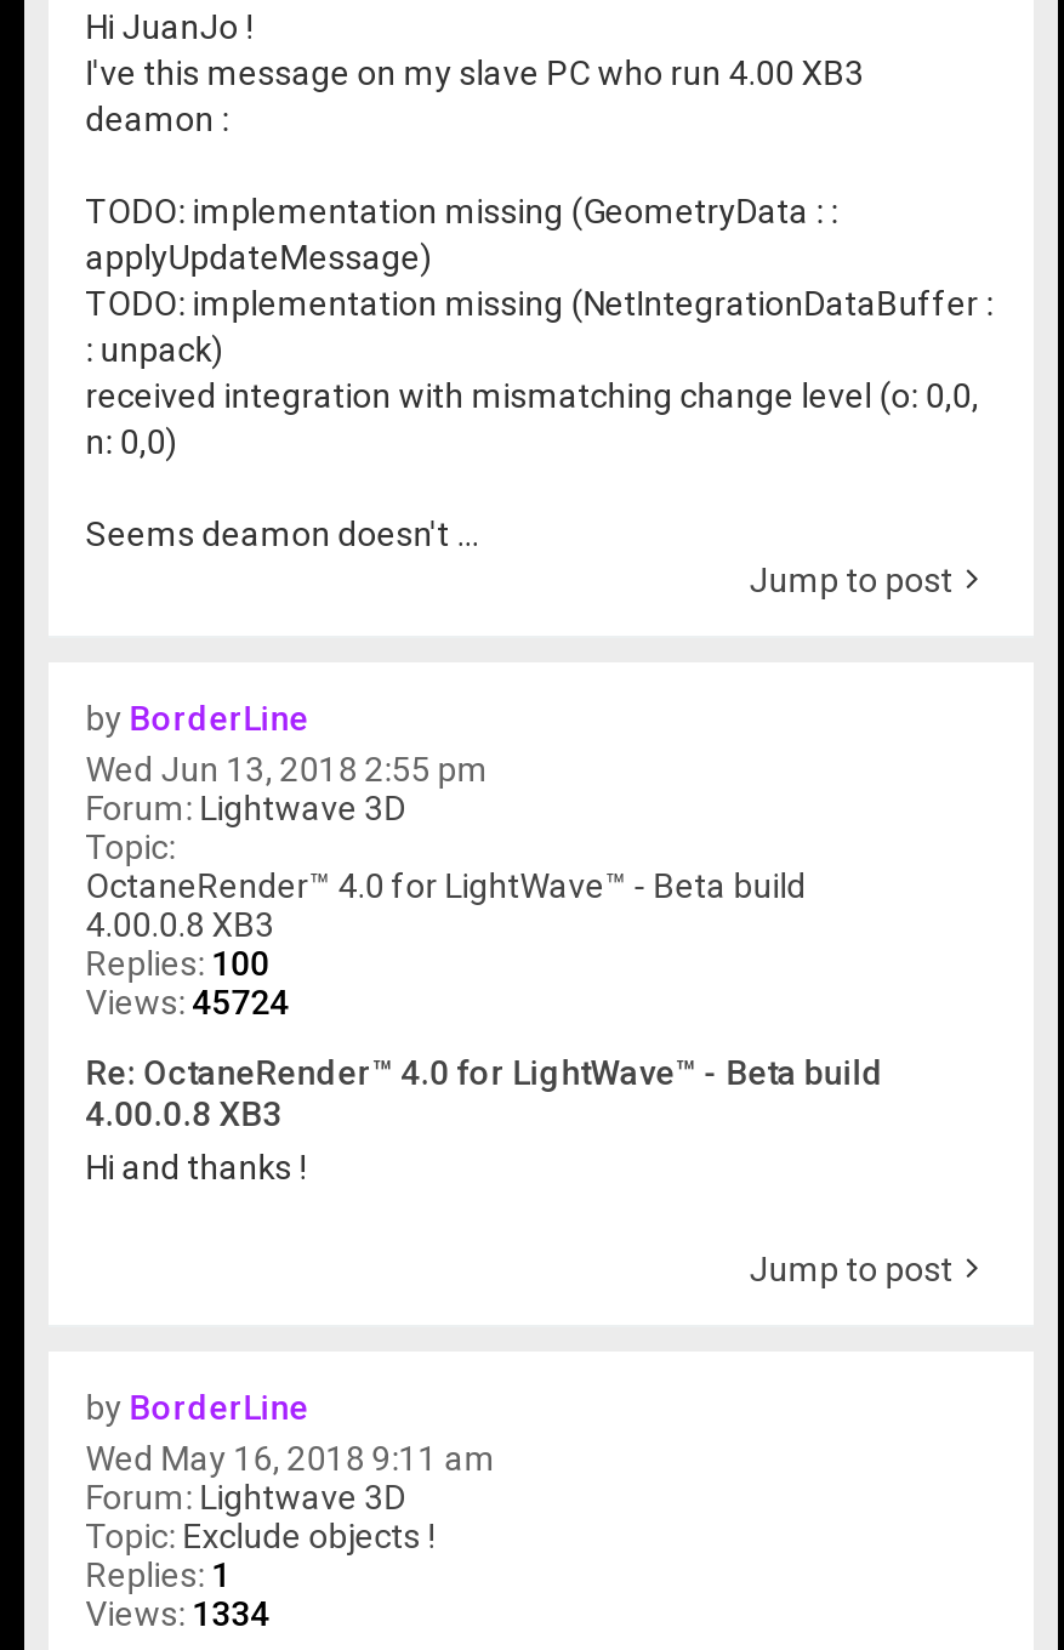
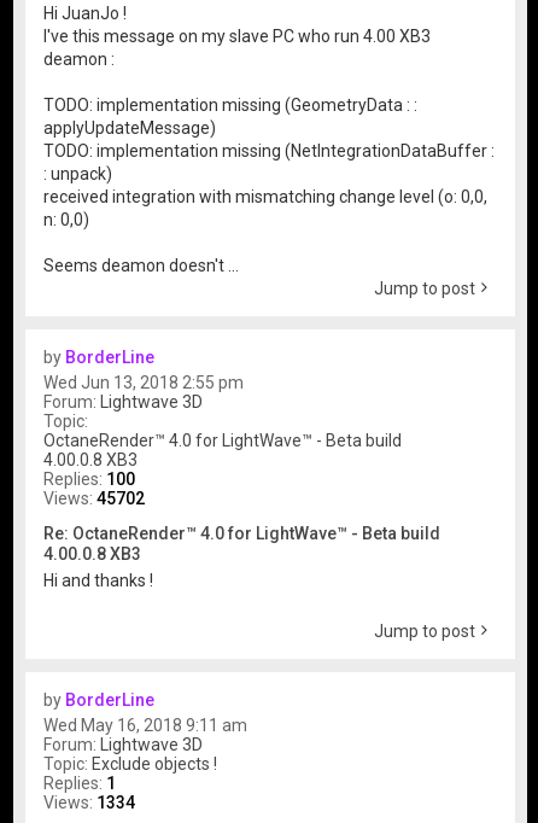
[85,983,289,1022] Views: 45724 -> [44,489,145,508] Views: 45702

